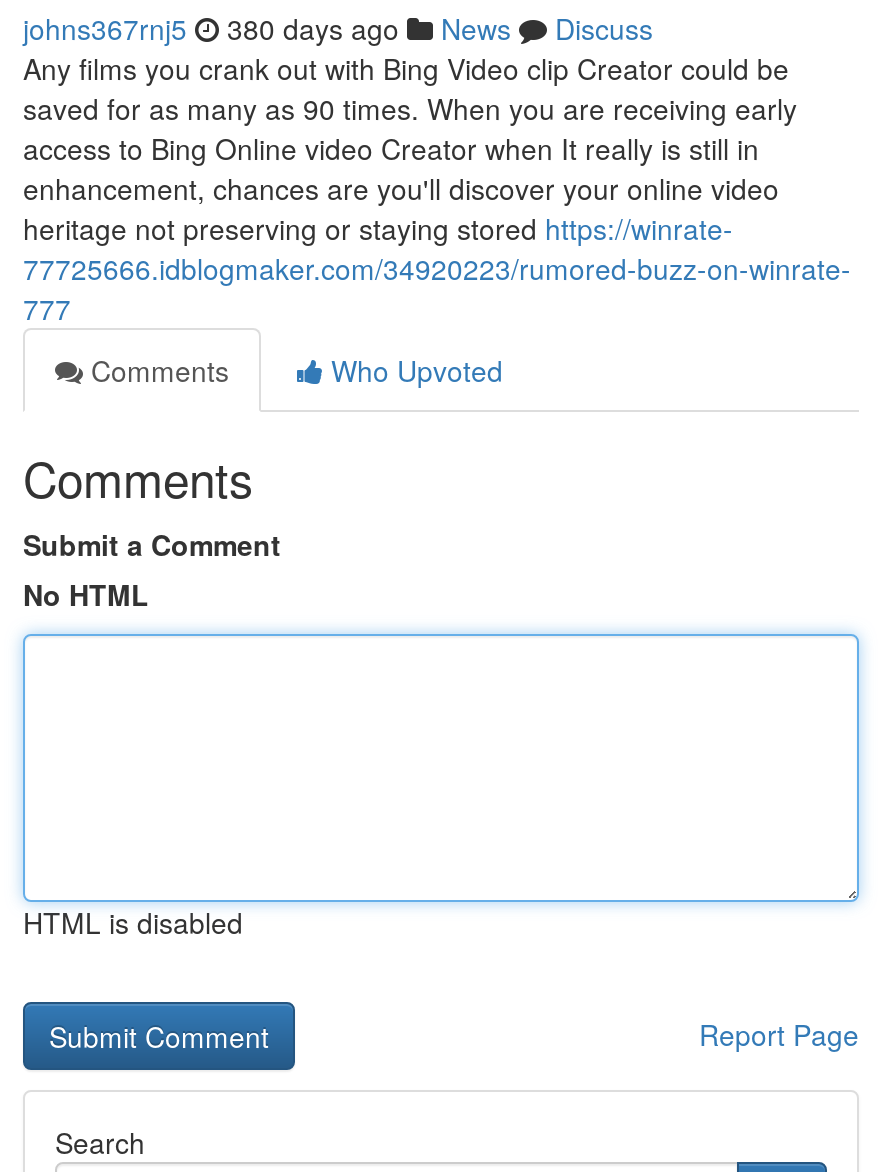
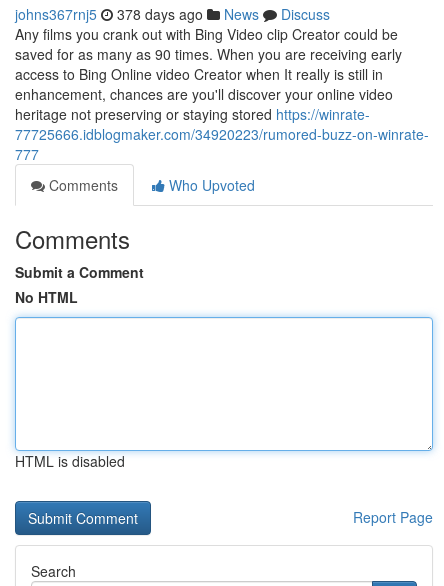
[23,8,653,48] johns367rnj5 380 days ago News Discuss -> [15,4,330,24] johns367rnj5 378 days ago News Discuss

